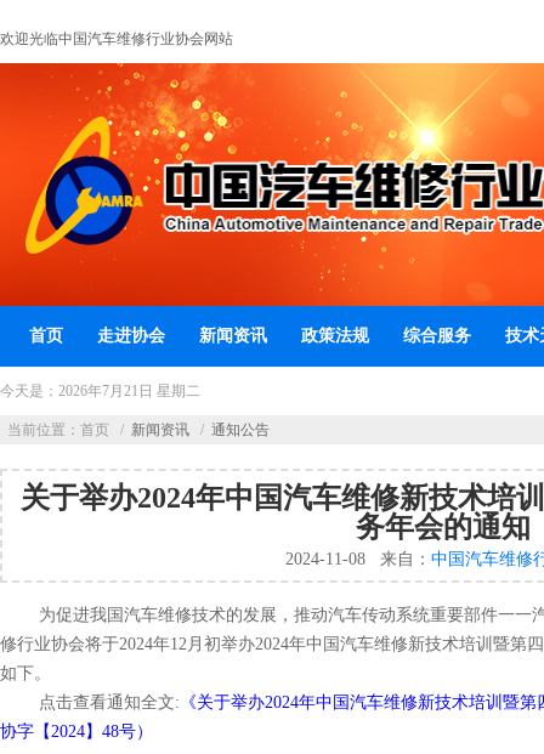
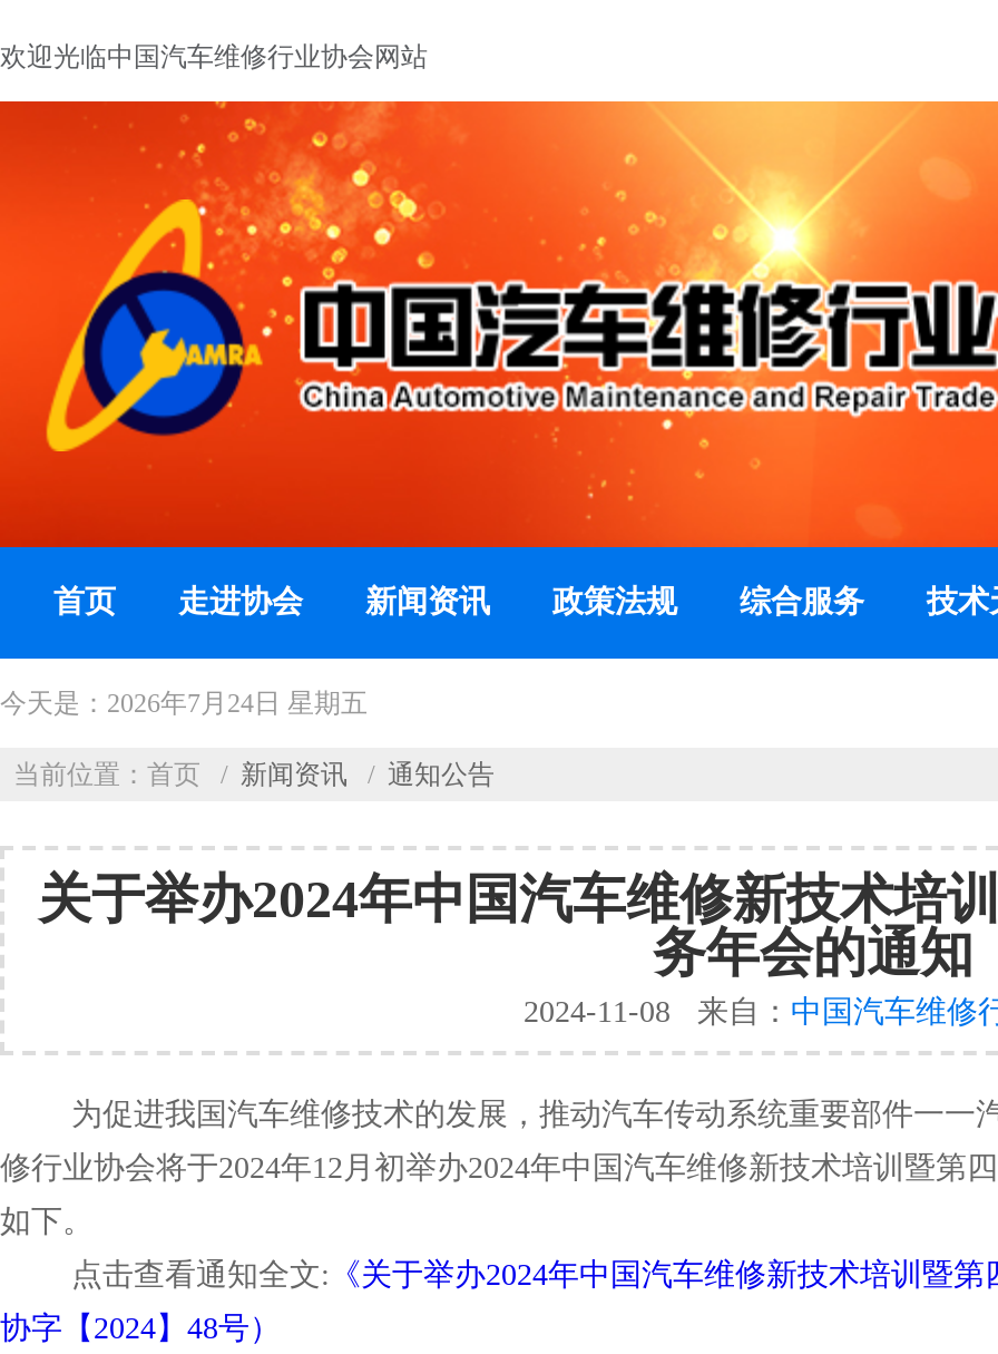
[0,382,200,399] 今天是：2026年7月21日 星期二 -> [0,688,368,719] 今天是：2026年7月24日 星期五

